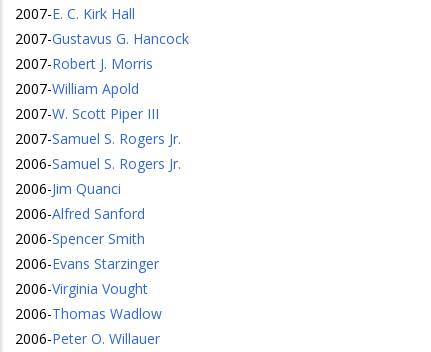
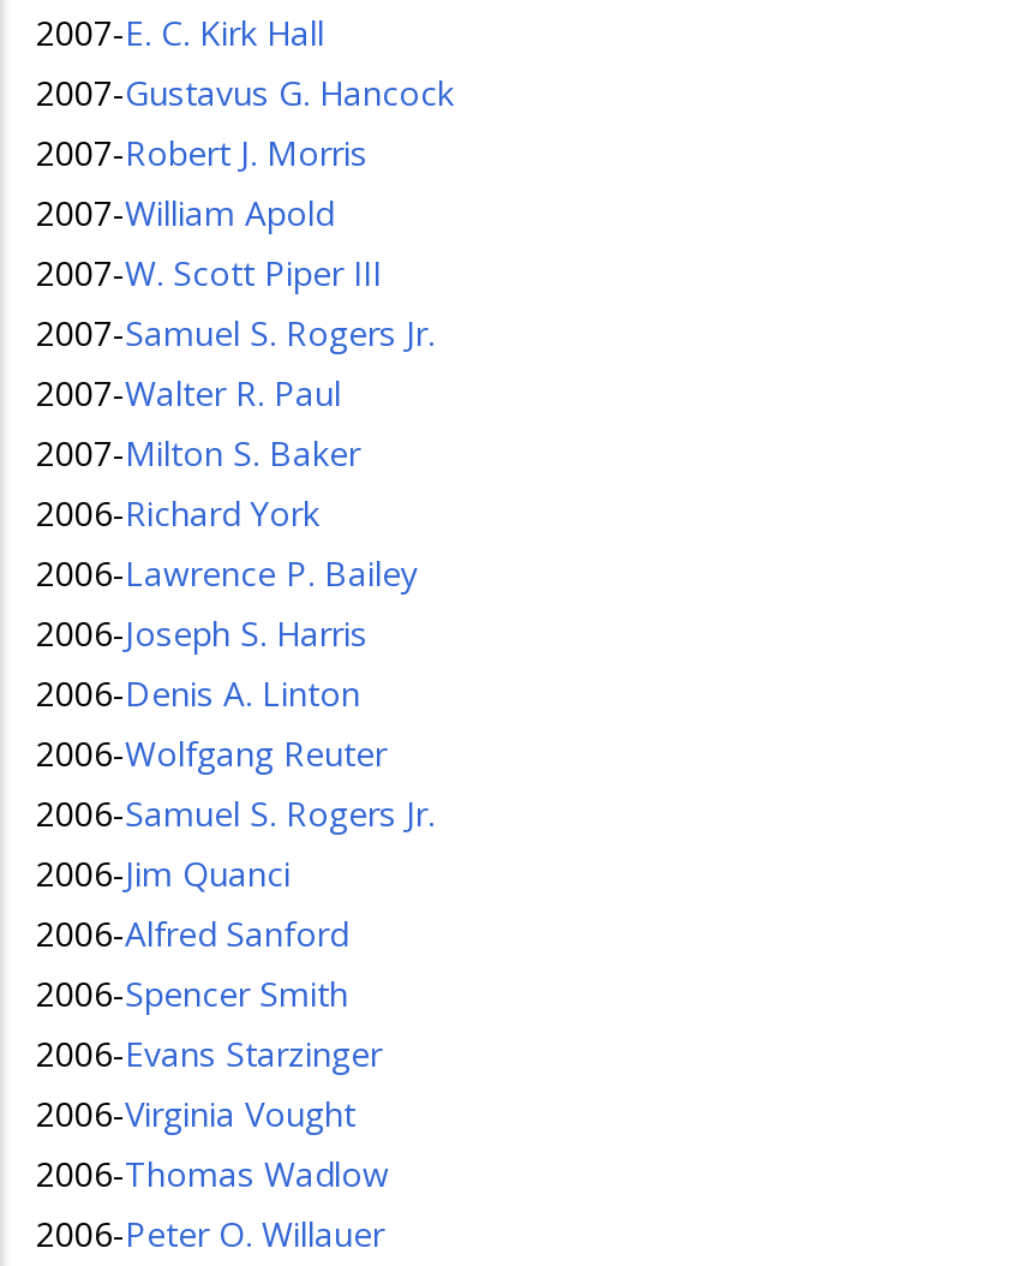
none -> [36,370,418,776] 2007-Walter R. Paul | 2007-Milton S. Baker | 2006-Richard York | 2006-Lawrence P. Bailey | 2006-Joseph S. Harris | 2006-Denis A. Linton | 2006-Wolfgang Reuter

